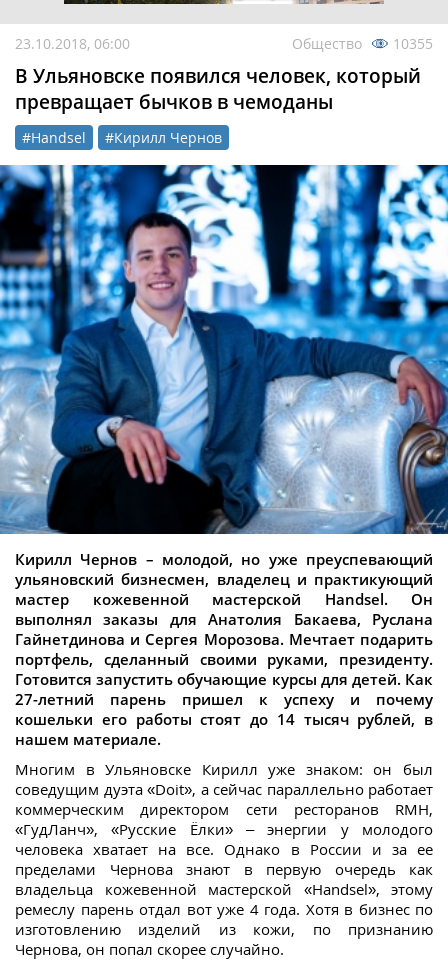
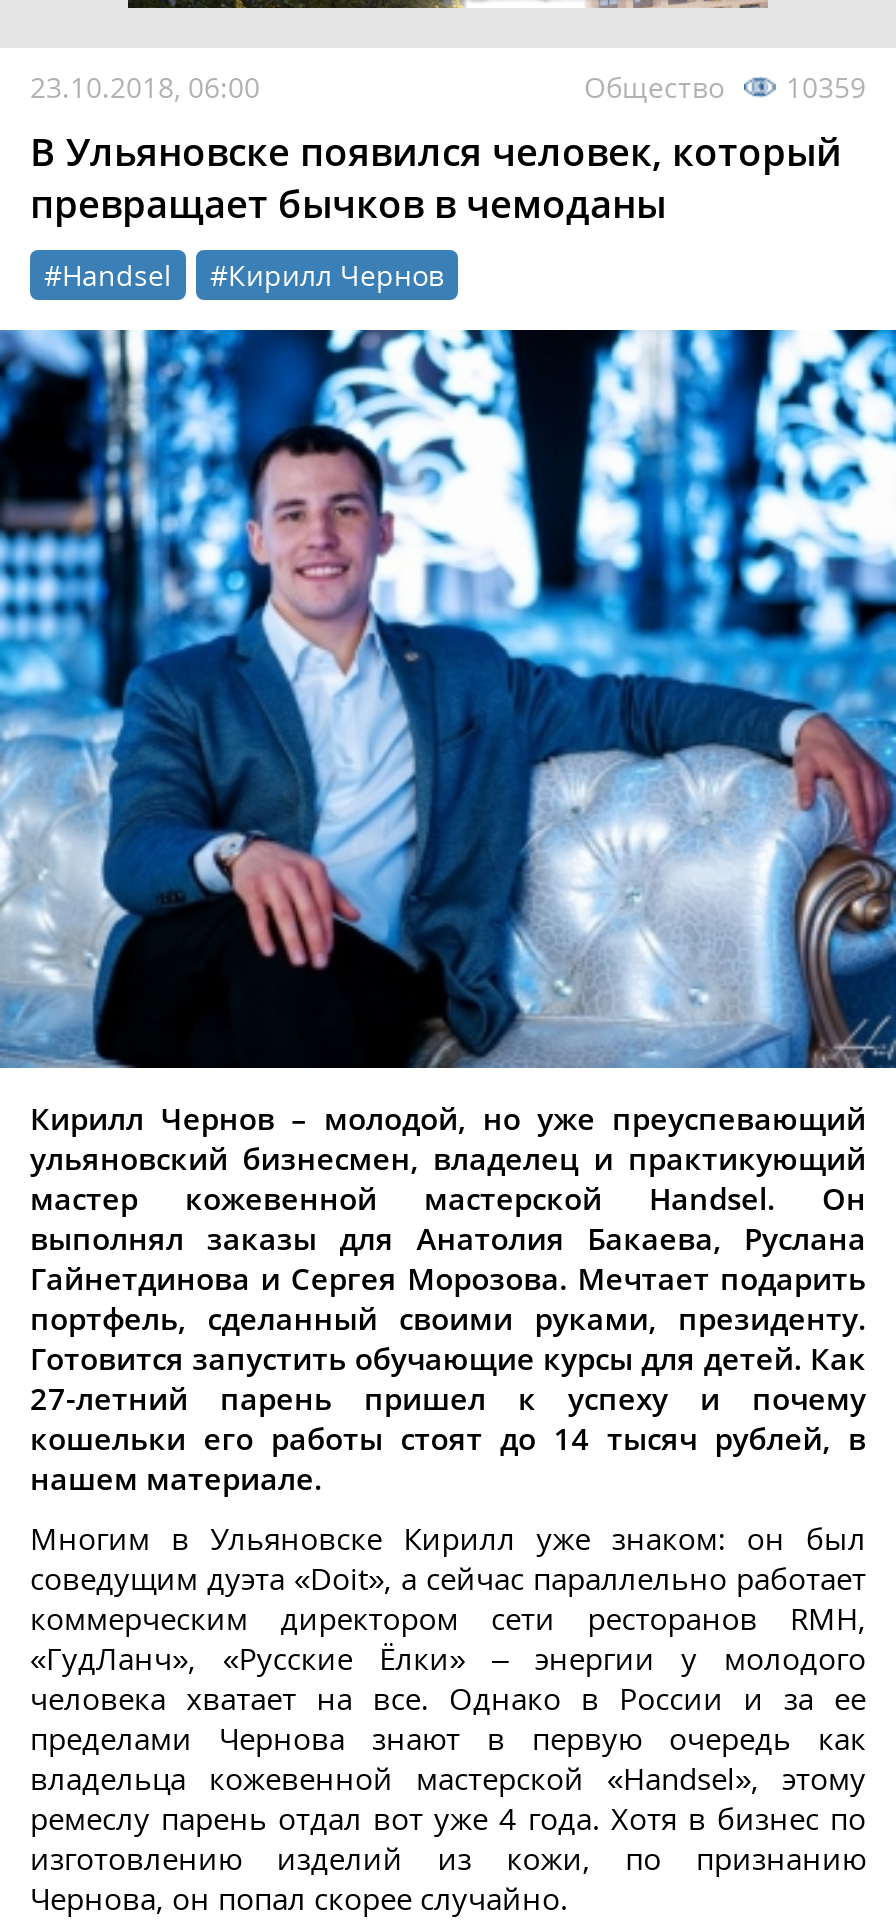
[292,34,433,53] Общество 10355 -> [584,68,866,106] Общество 10359

